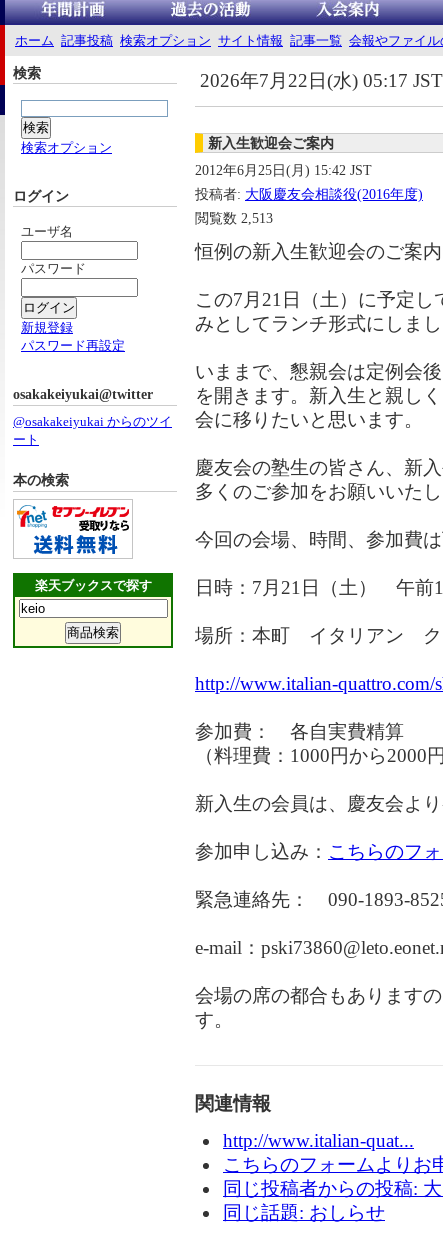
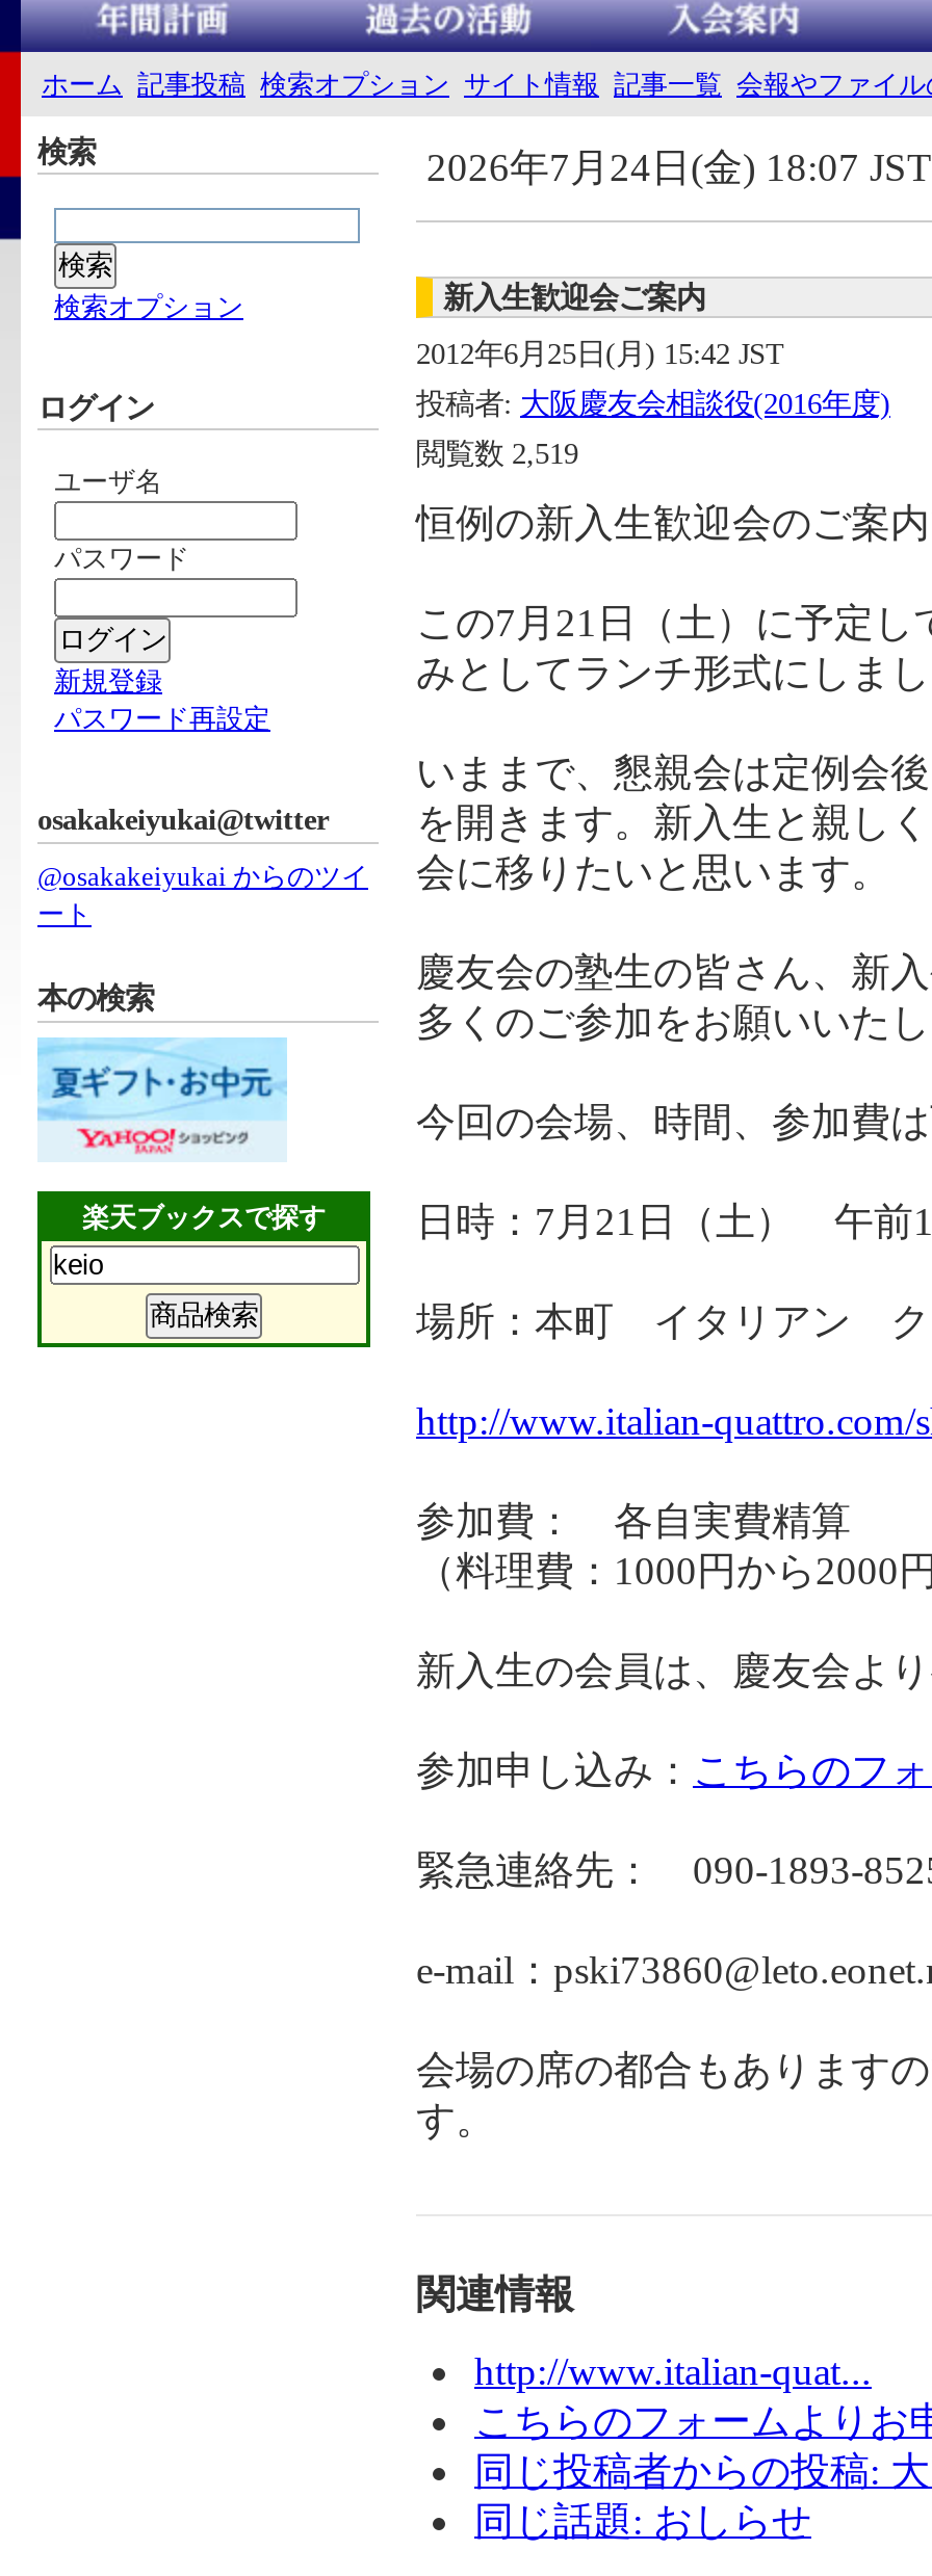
[195,70,443,91] 2026年7月22日(水) 05:17 JST -> [416,146,932,189] 2026年7月24日(金) 18:07 JST
[195,210,273,226] 閲覧数 2,513 -> [416,437,578,470] 閲覧数 2,519
[13,499,132,557] [image] -> [37,1037,287,1156] [image]

